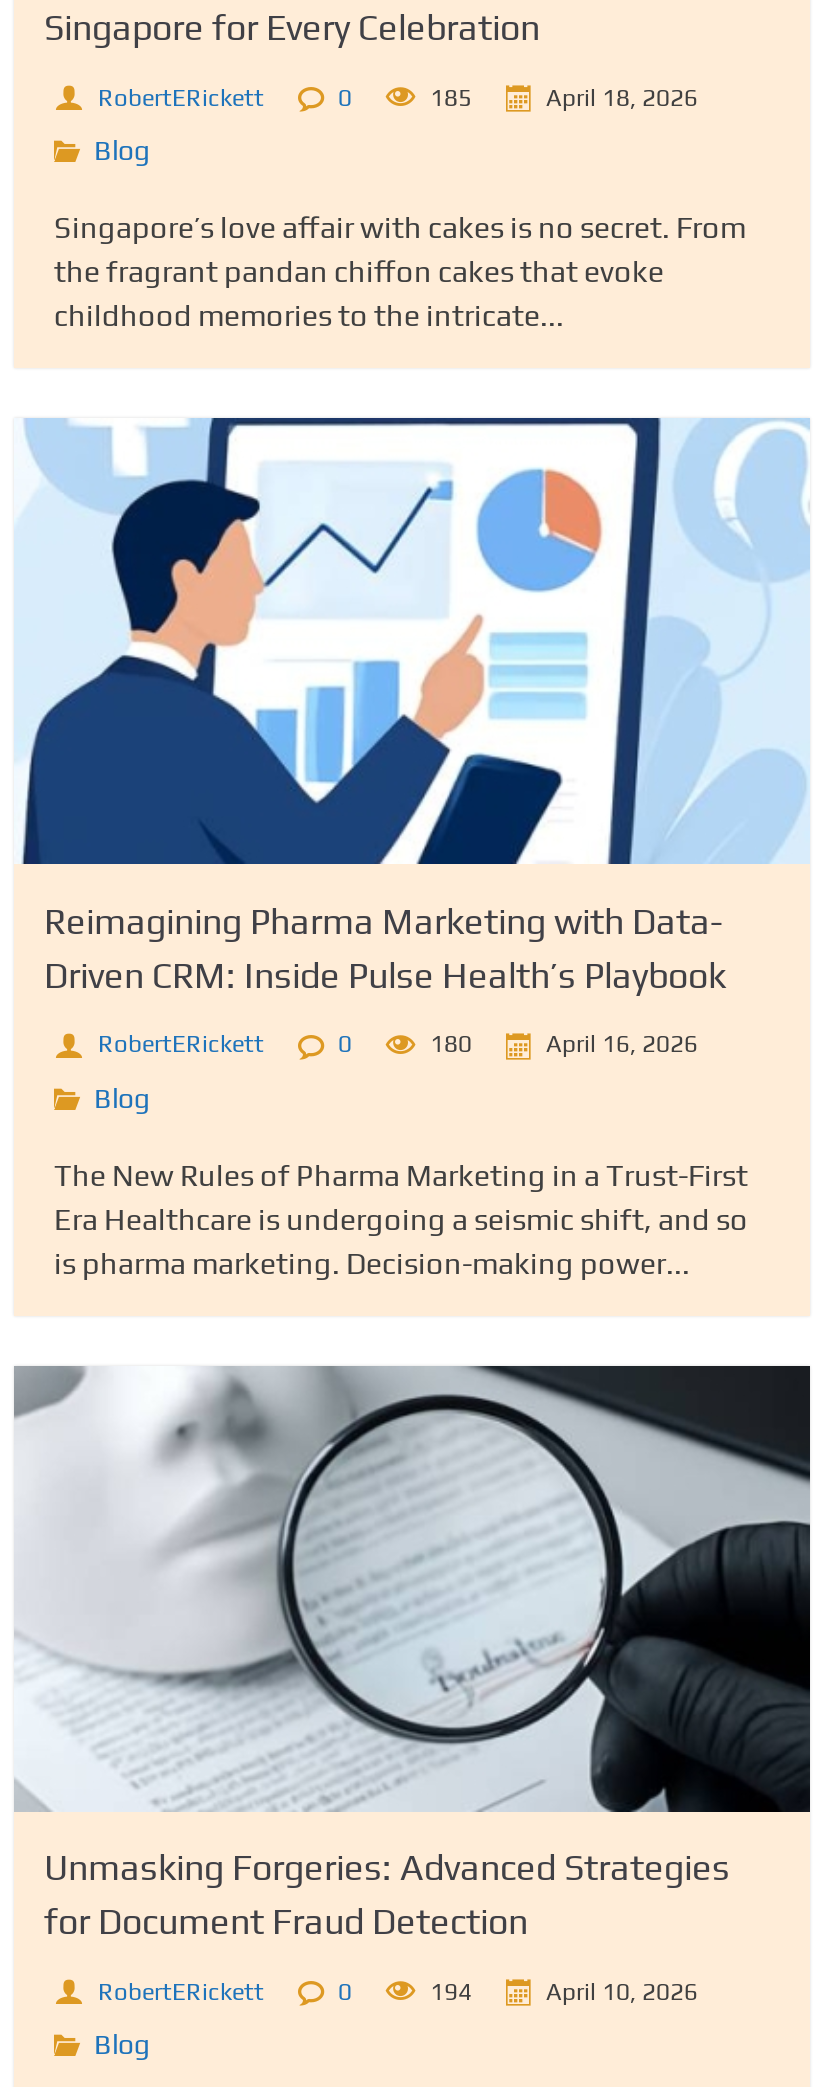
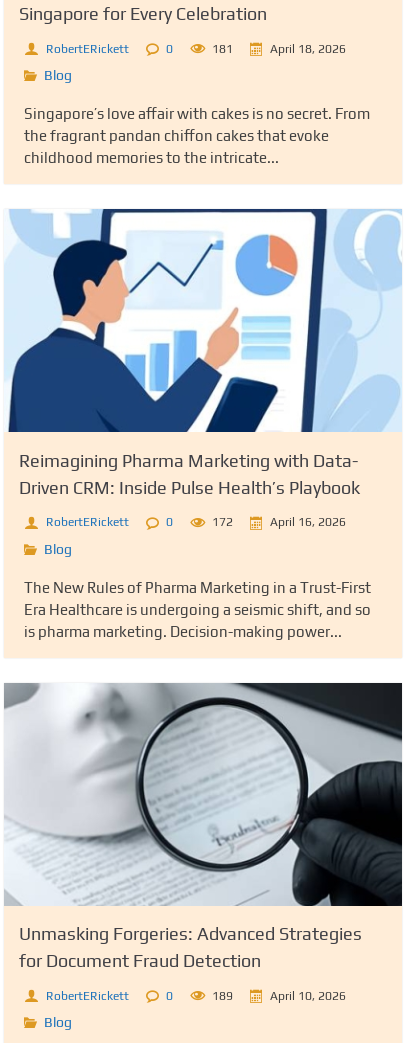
[430,84,472,112] 185 -> [212,42,233,56] 181
[430,1030,472,1058] 180 -> [212,515,233,529] 172
[430,1977,472,2005] 194 -> [212,989,233,1003] 189

